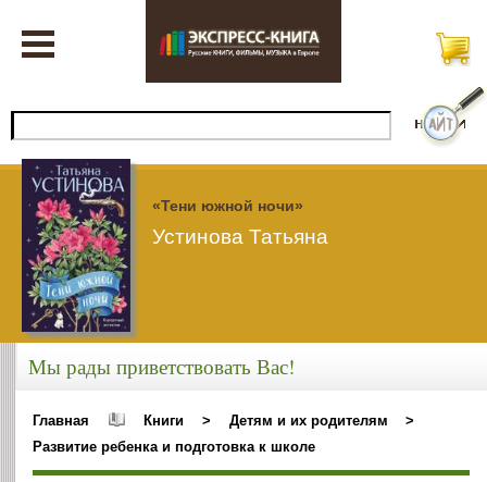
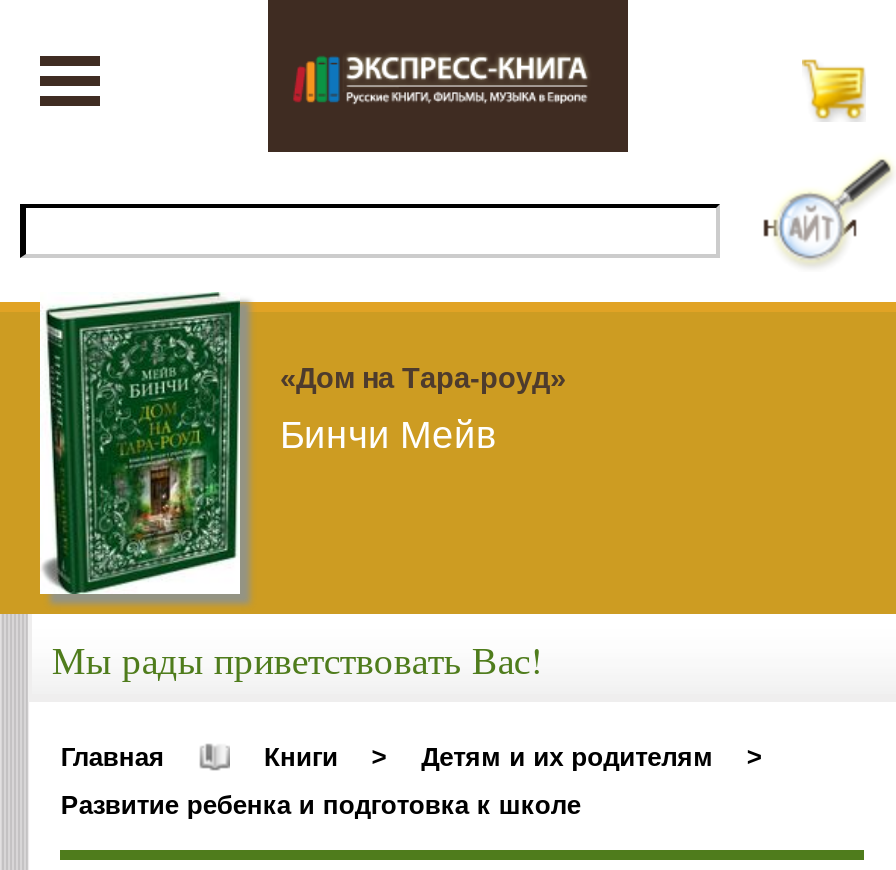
[21,158,303,333] [image] | «Тени южной ночи» -> [38,292,566,596] [image] | «Дом на Тара-роуд»
[152,225,328,248] Устинова Татьяна -> [280,414,496,456] Бинчи Мейв

